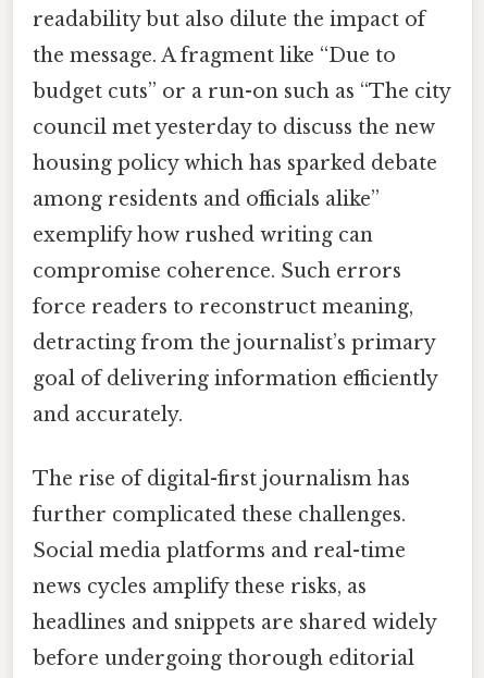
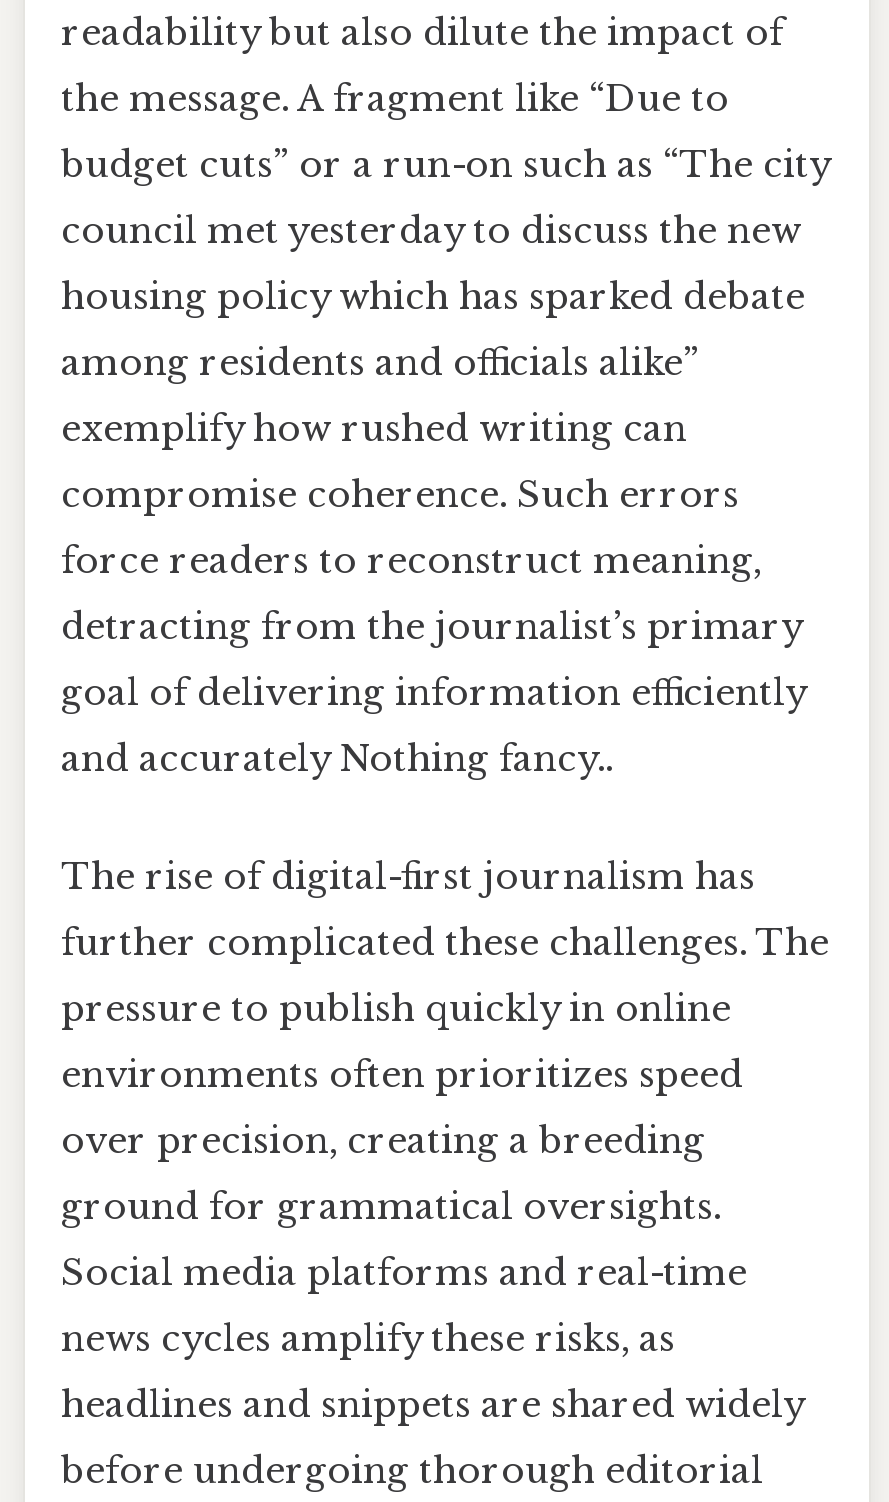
[33,402,183,426] and accurately. -> [61,736,613,780] and accurately Nothing fancy..
[33,503,406,527] further complicated these challenges. -> [61,921,829,1229] further complicated these challenges. The | pressure to publish quickly in online | environments often prioritizes speed | over precision, creating a breeding | ground for grammatical oversights.

